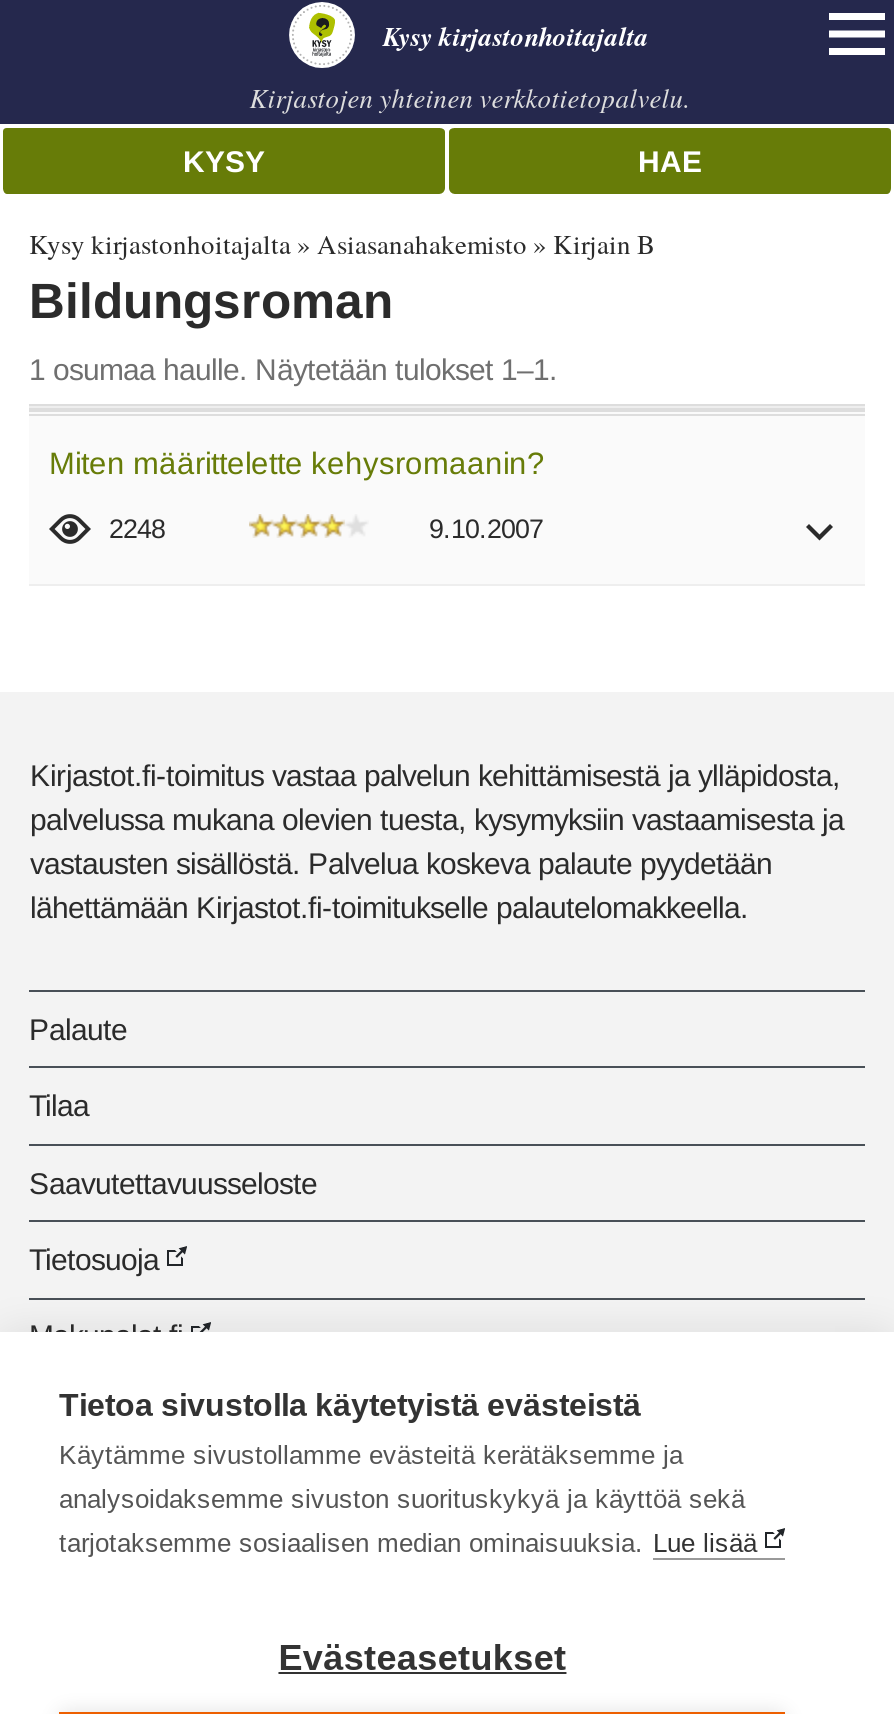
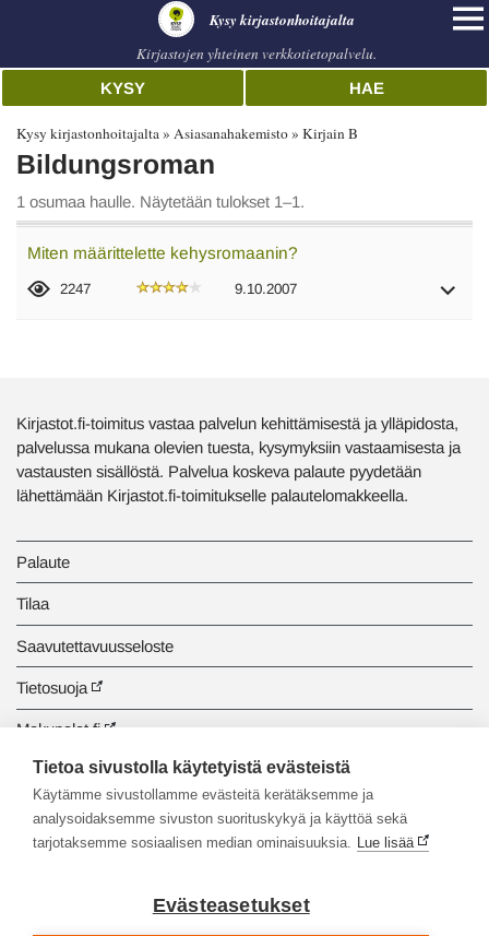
[109,513,165,543] 2248 -> [60,280,91,297] 2247

